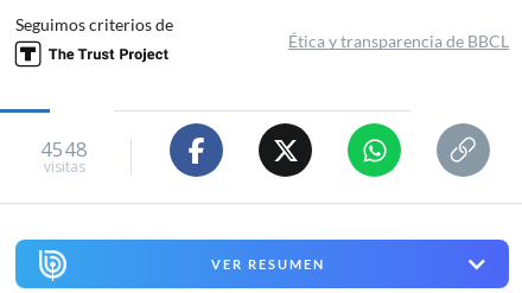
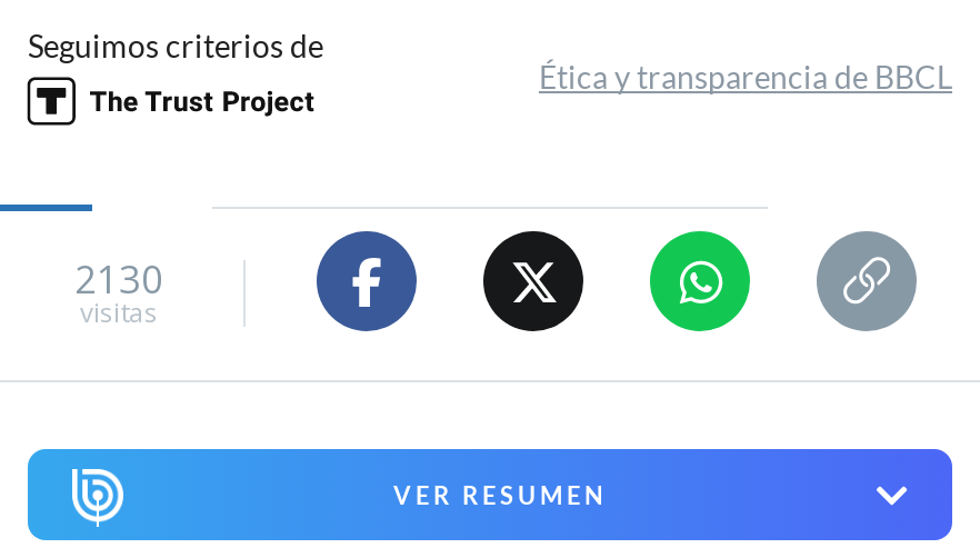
[40,135,88,163] 4548 -> [74,253,163,305] 2130

